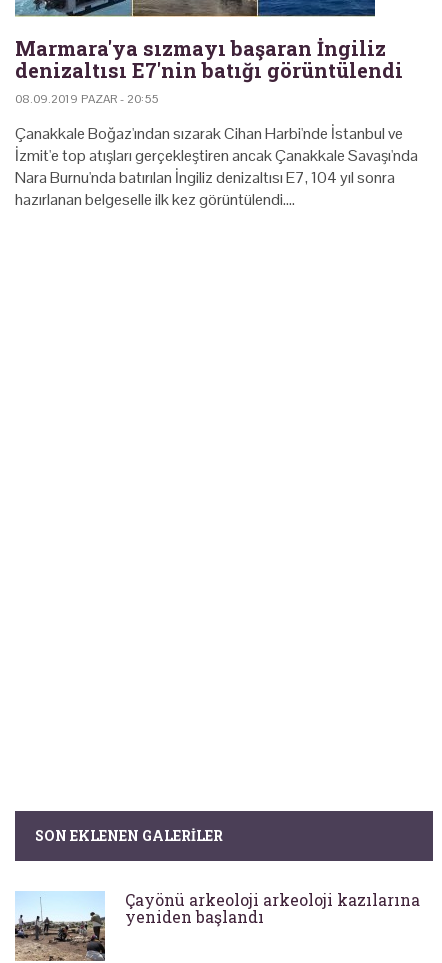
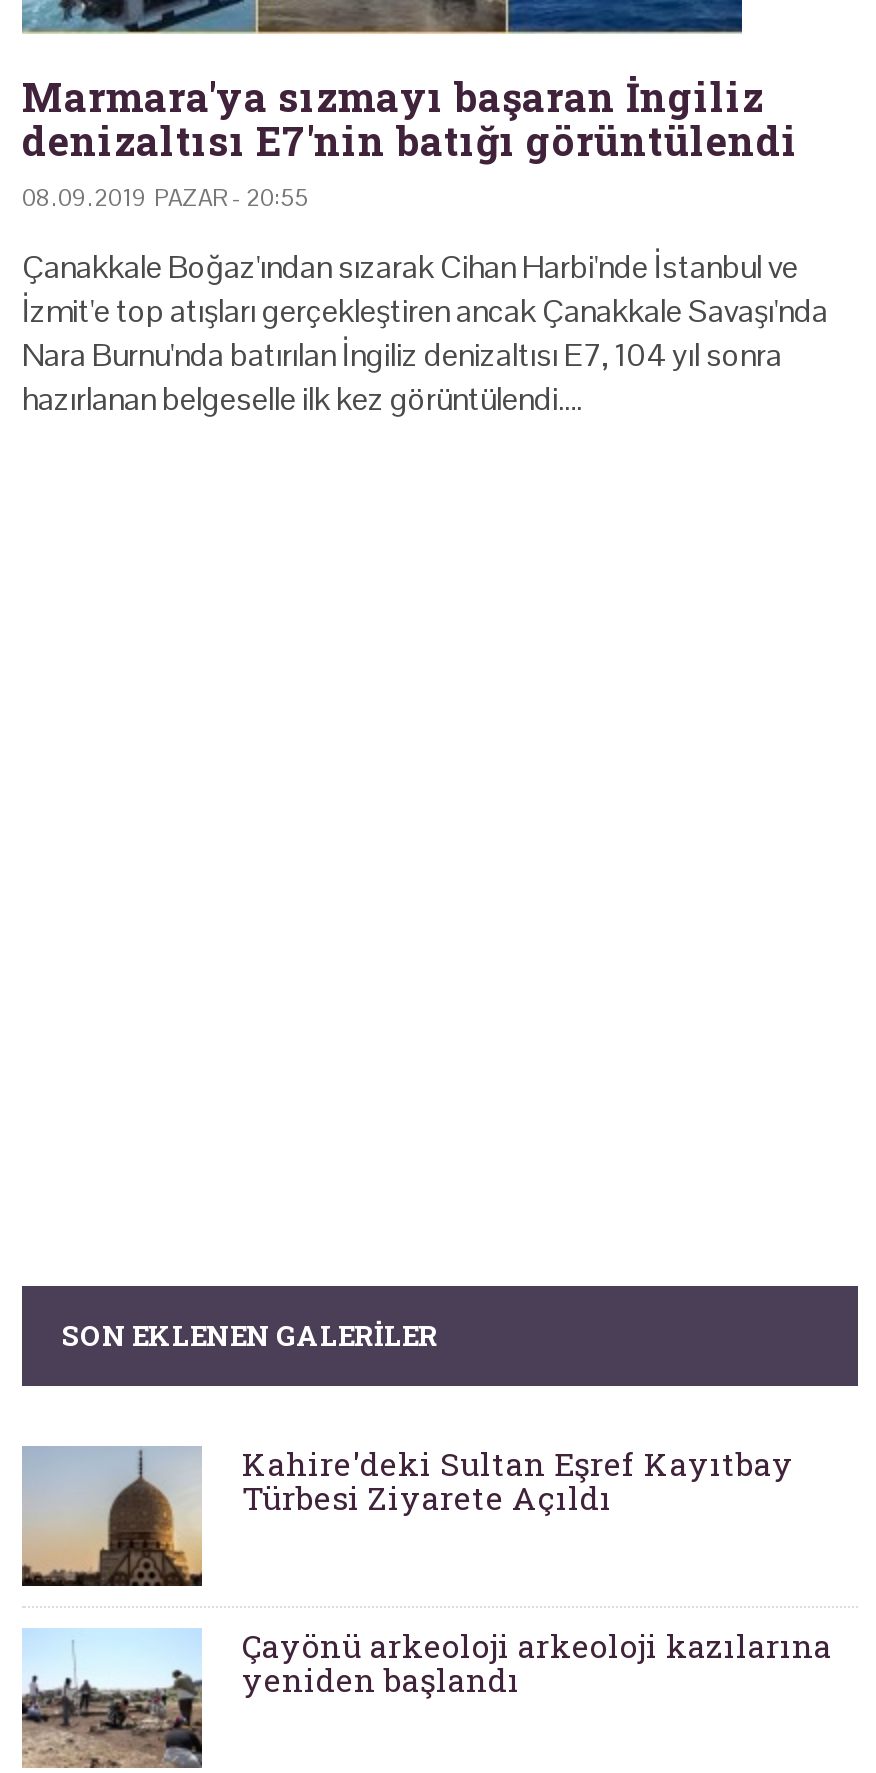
moved [35,826,223,845] -> [62,1316,438,1354]: SON EKLENEN GALERILER
none -> [22,1442,794,1588] [image] | Kahire'deki Sultan Eşref Kayıtbay | Türbesi Ziyarete Açıldı

